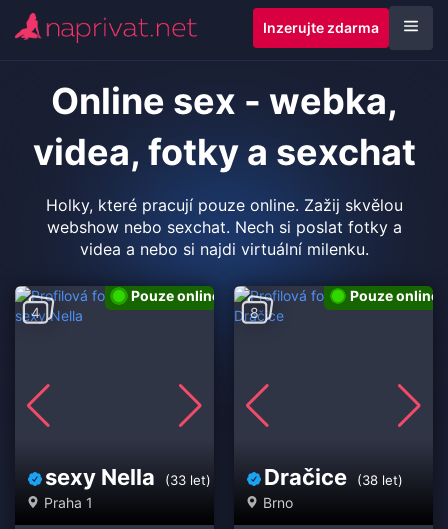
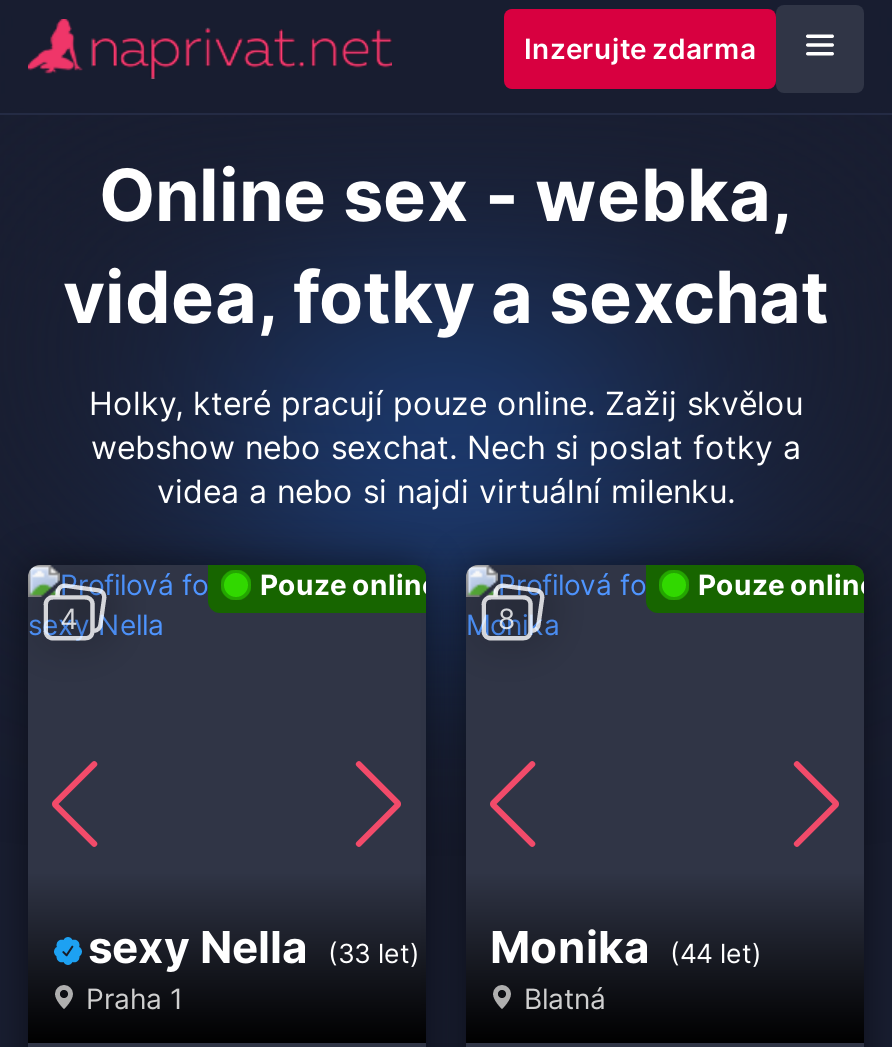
[263,464,403,511] Dračice | (38 let) | Brno -> [490,922,762,1016] Monika | (44 let) | Blatná

